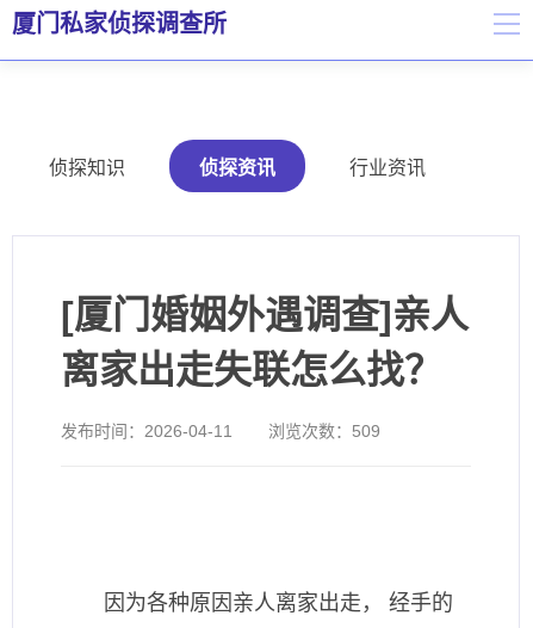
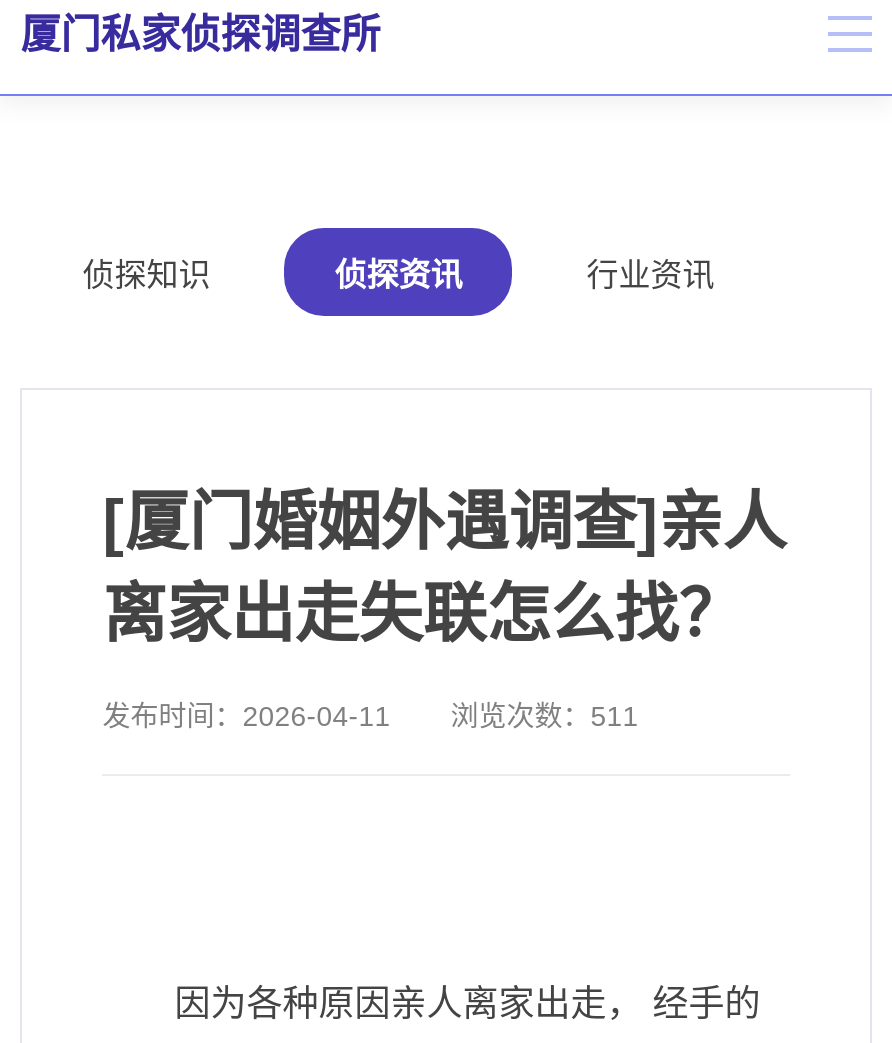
[61,421,381,441] 发布时间：2026-04-11 浏览次数：509 -> [102,700,638,732] 发布时间：2026-04-11 浏览次数：511

